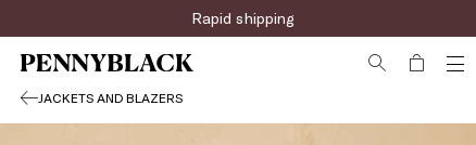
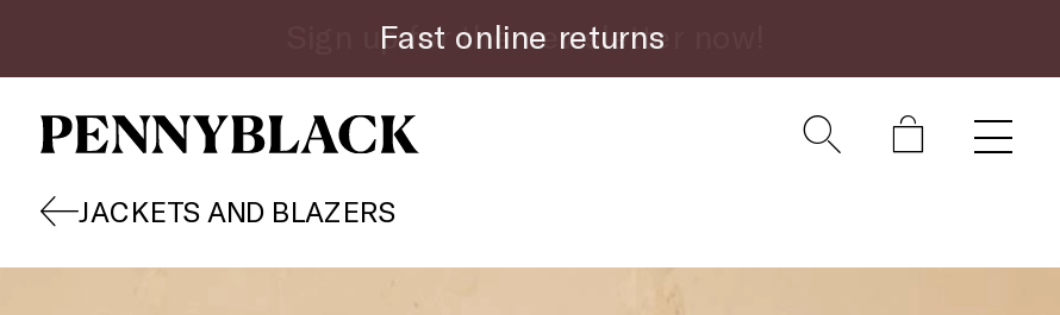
[191,9,294,27] Rapid shipping -> [379,15,674,56] Fast online returns

